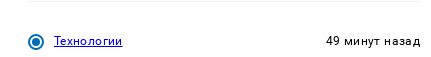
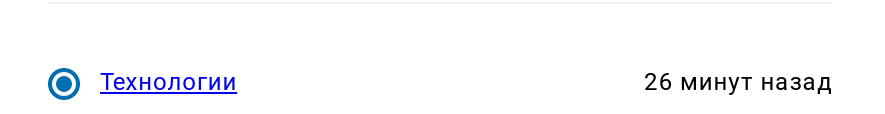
[326,34,420,48] 49 минут назад -> [644,69,832,97] 26 минут назад

